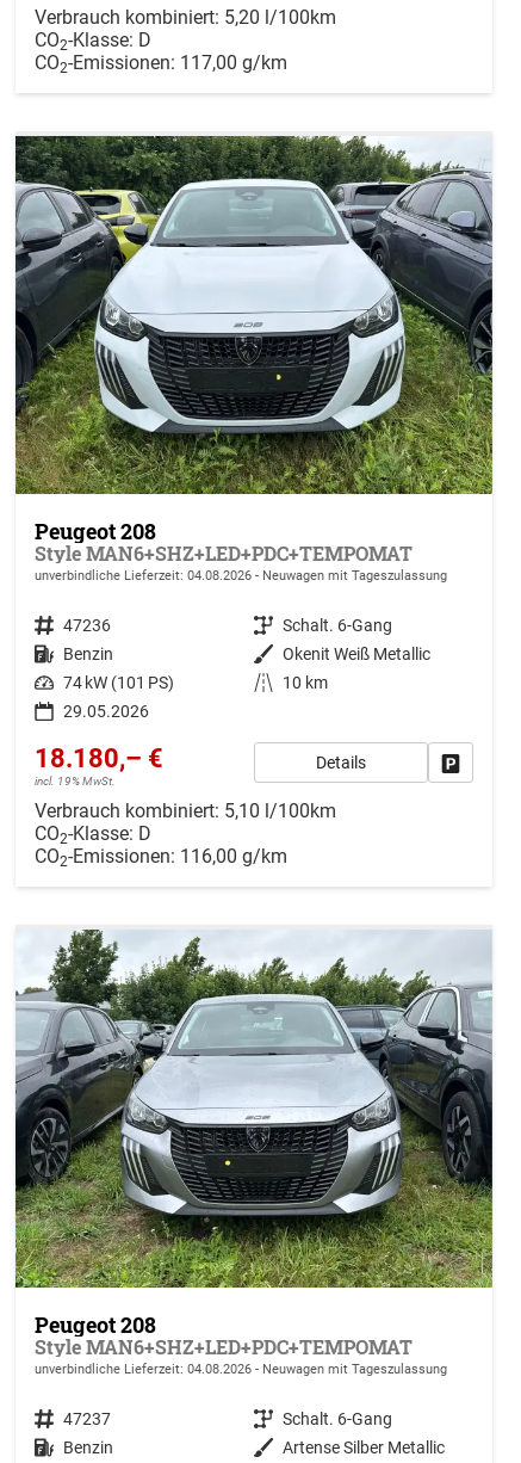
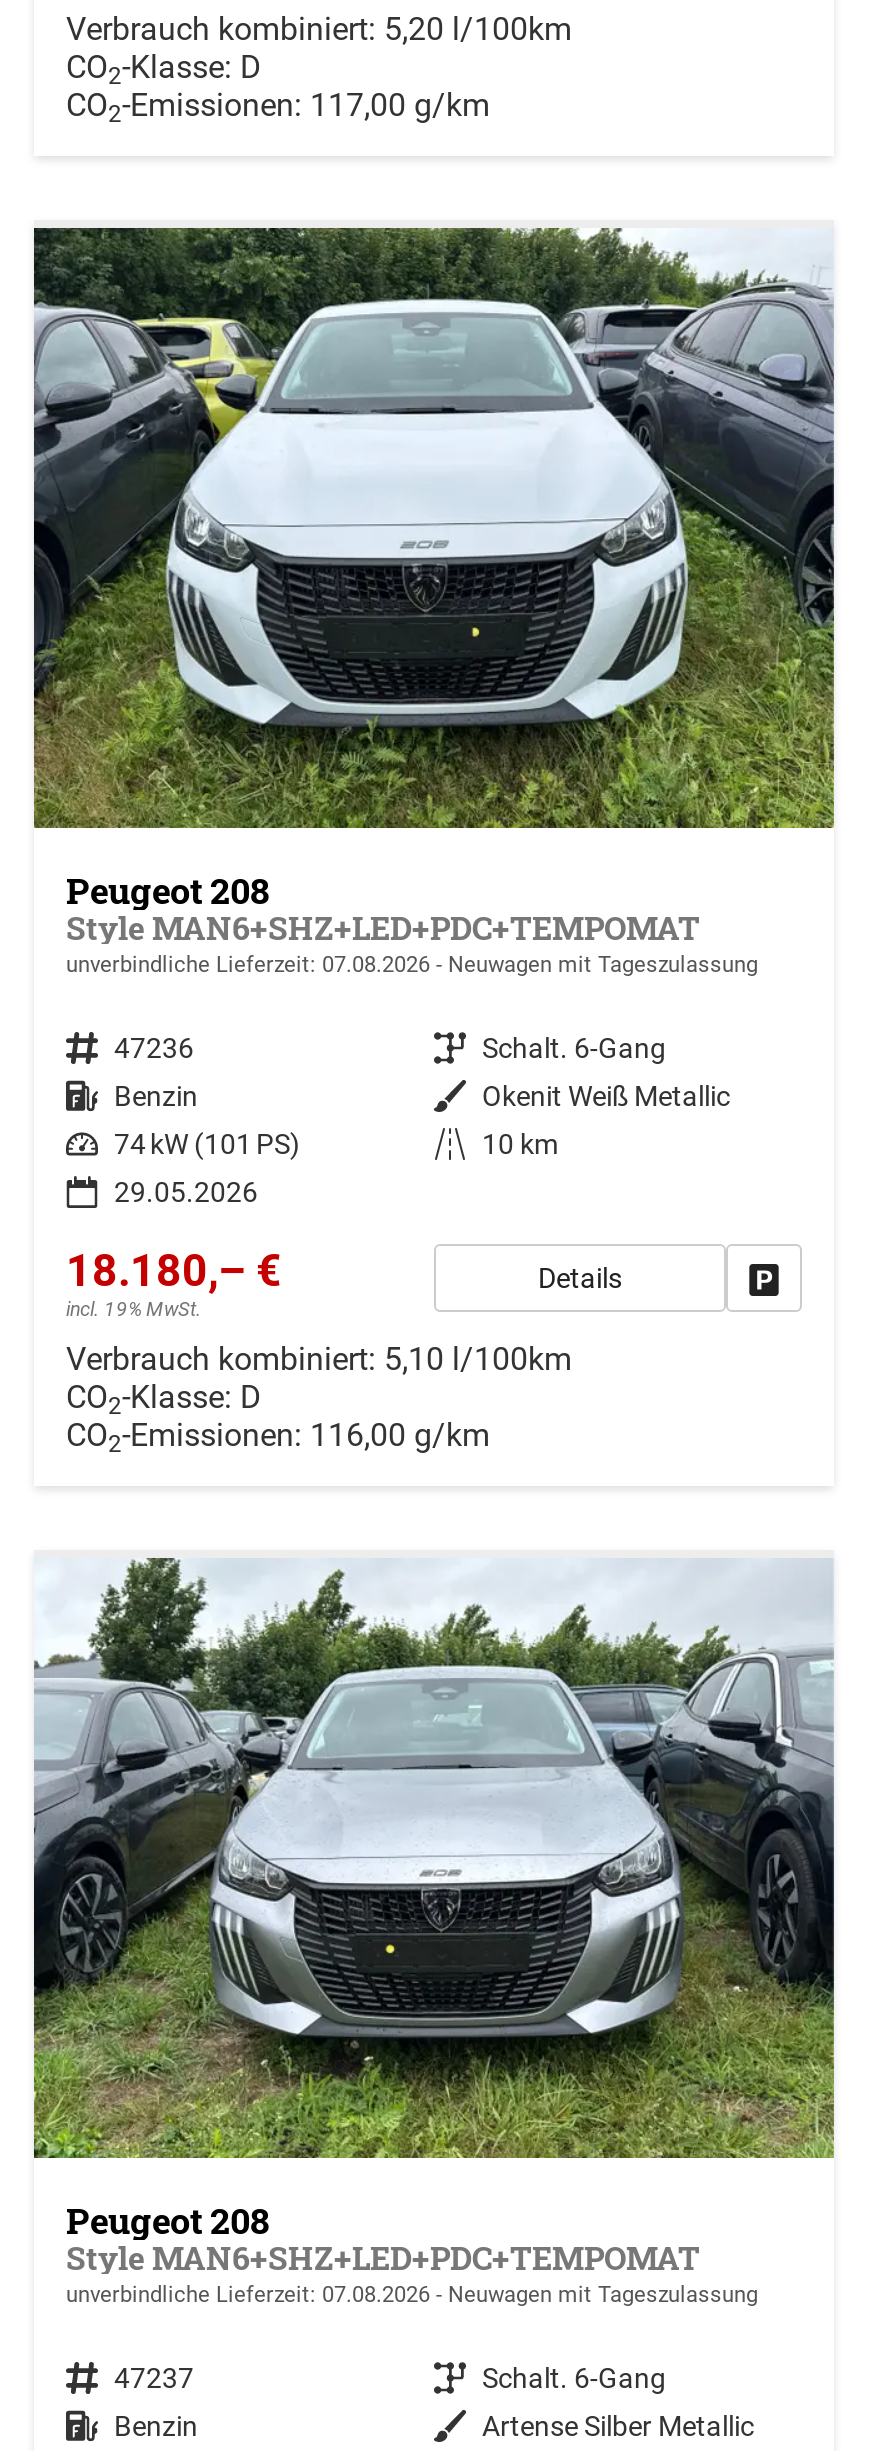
[35,568,447,584] unverbindliche Lieferzeit: 04.08.2026 Neuwagen mit Tageszulassung -> [66,952,758,978] unverbindliche Lieferzeit: 07.08.2026 Neuwagen mit Tageszulassung
[35,1362,447,1377] unverbindliche Lieferzeit: 04.08.2026 Neuwagen mit Tageszulassung -> [66,2282,758,2308] unverbindliche Lieferzeit: 07.08.2026 Neuwagen mit Tageszulassung

